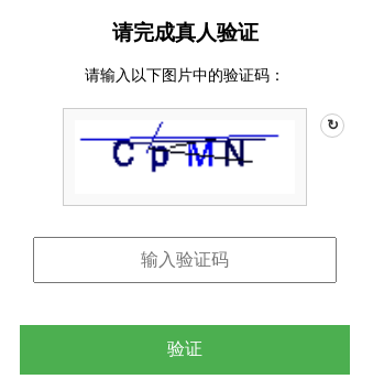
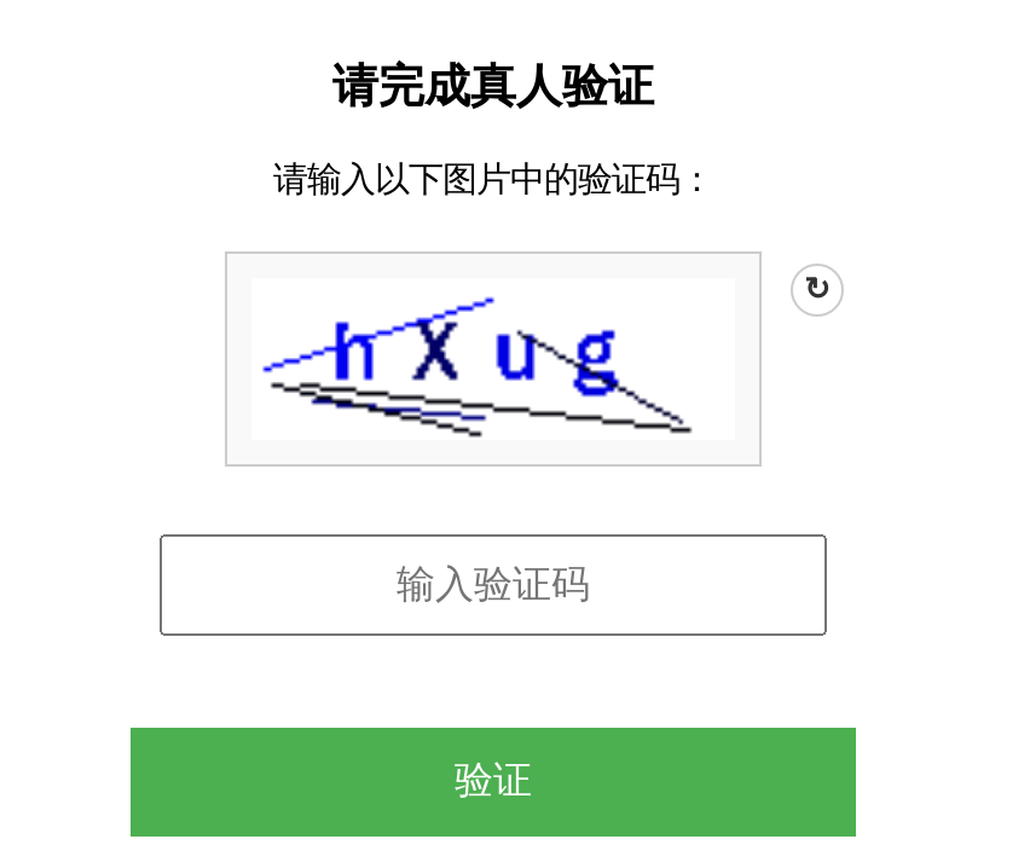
[79,121,279,193] [image] -> [261,283,699,440] [image]

